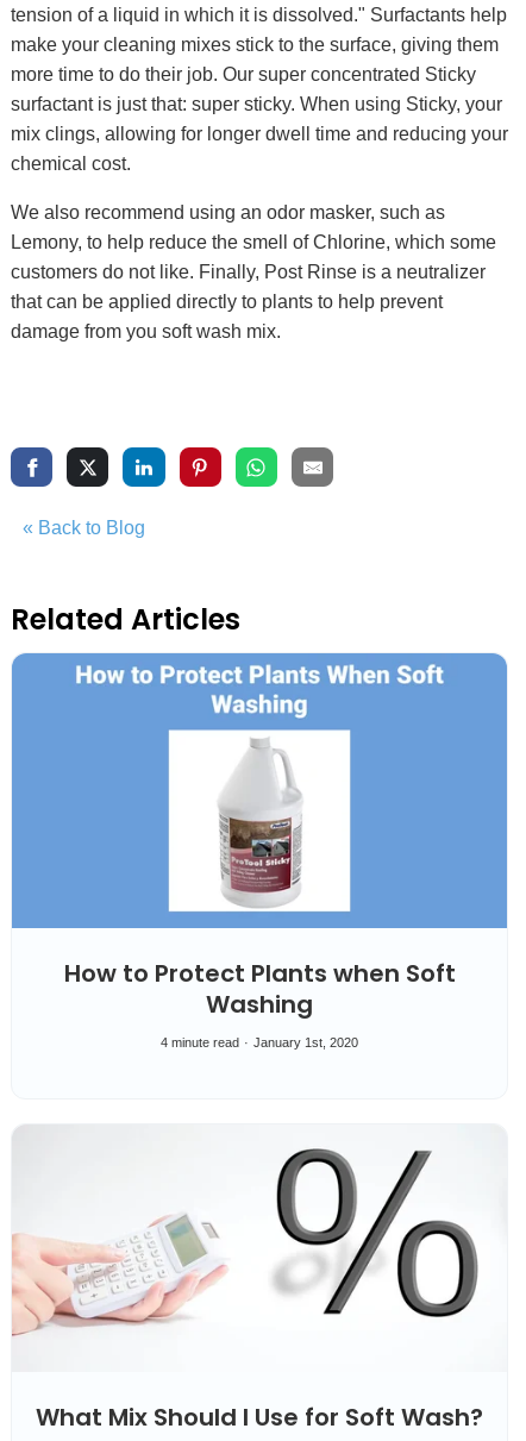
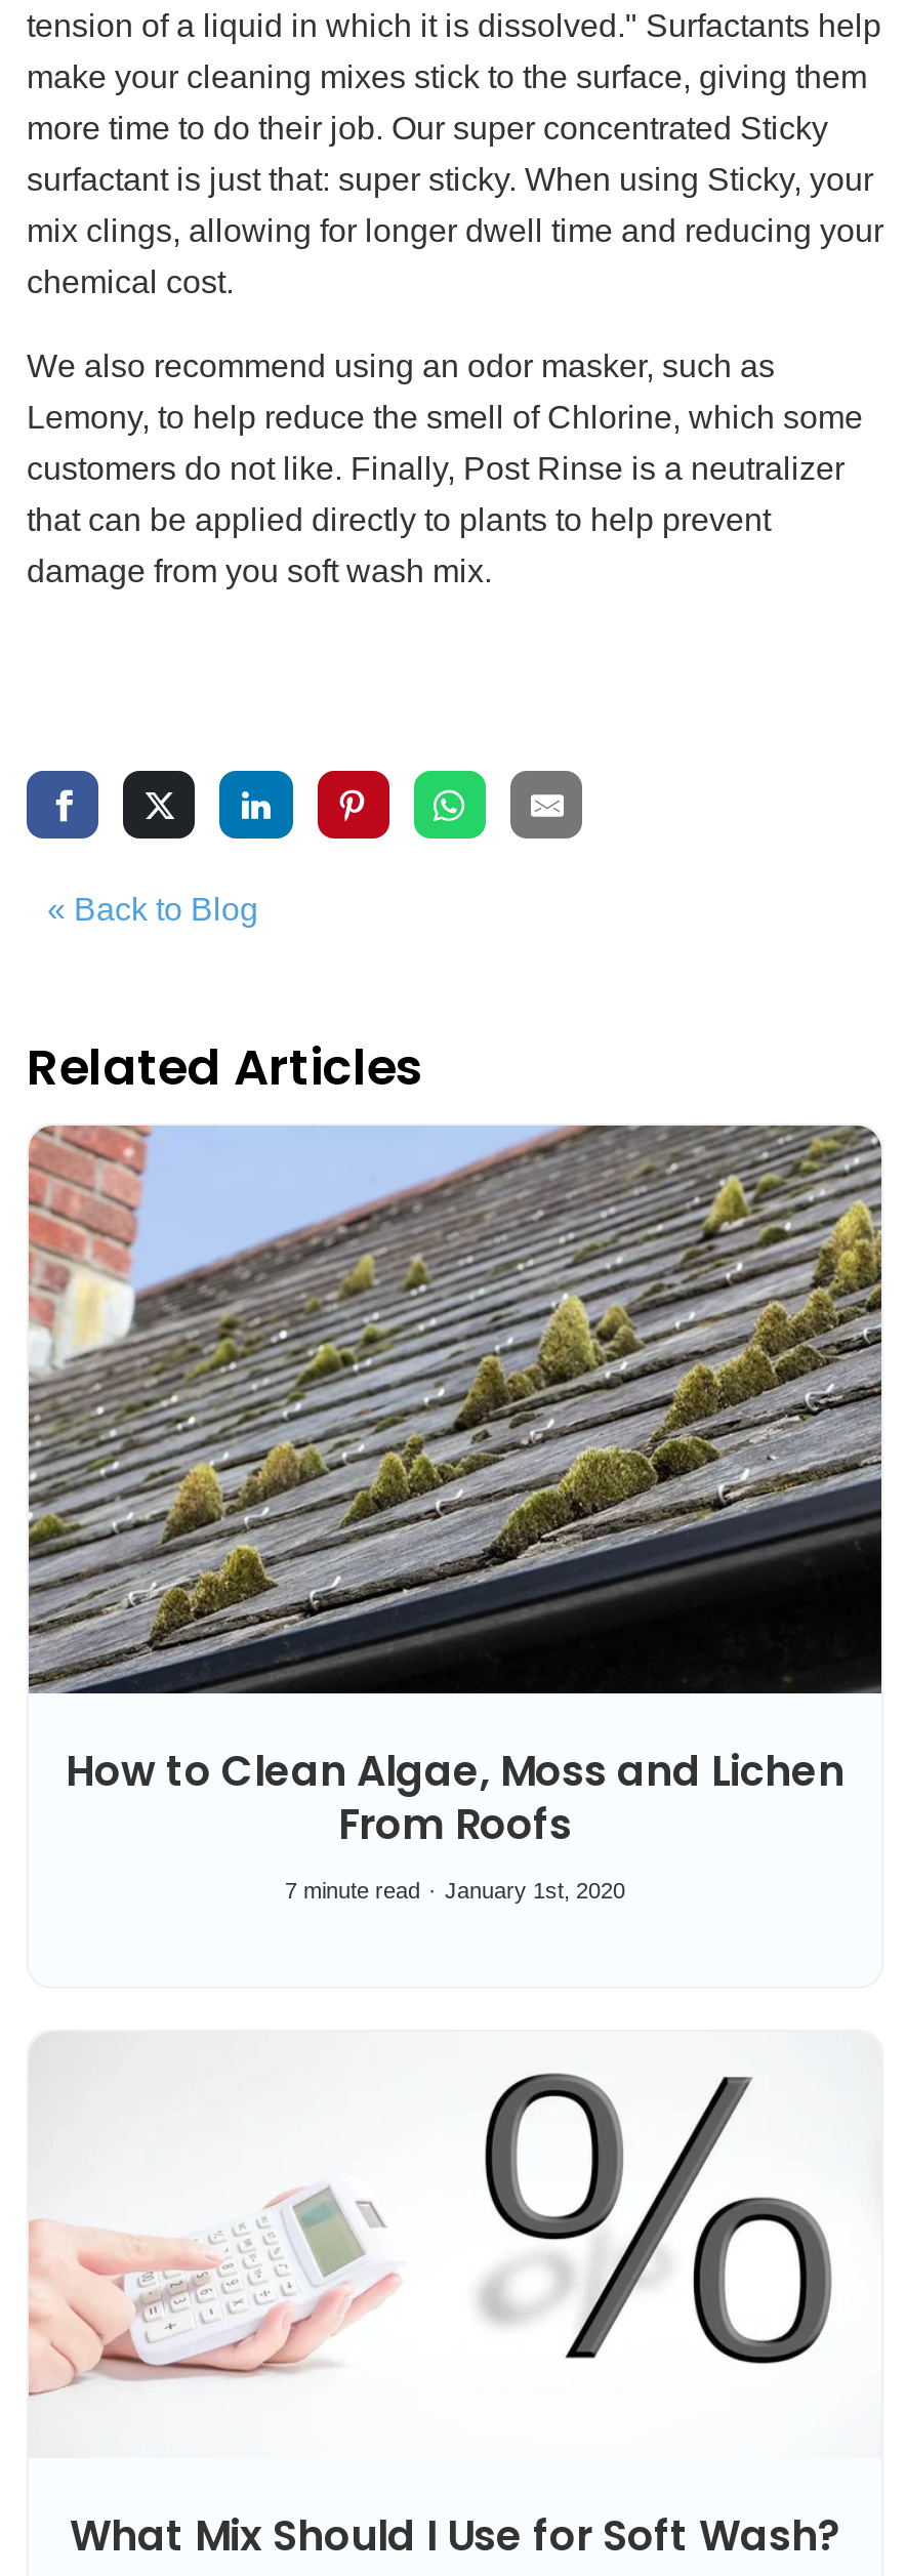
[11,652,508,1049] [image] | How to Protect Plants when Soft | Washing | 4 minute read -> [27,1123,883,1903] [image] | How to Clean Algae, Moss and Lichen | From Roofs | 7 minute read

